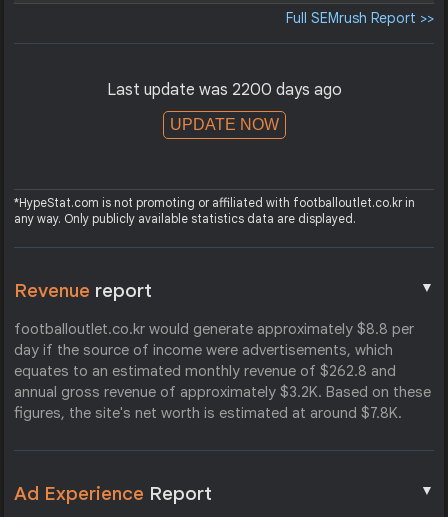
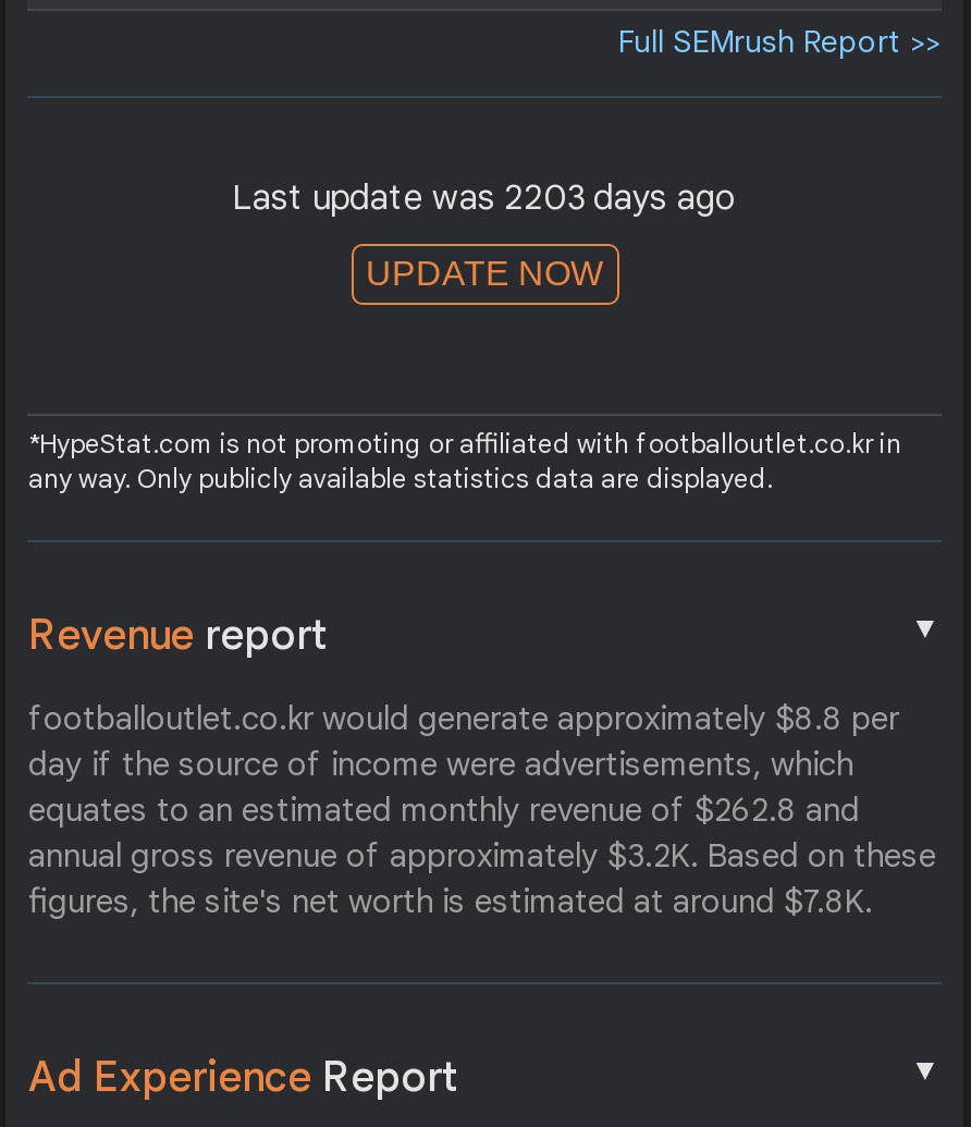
[106,80,341,100] Last update was 2200 days ago -> [232,177,737,220] Last update was 2203 days ago

